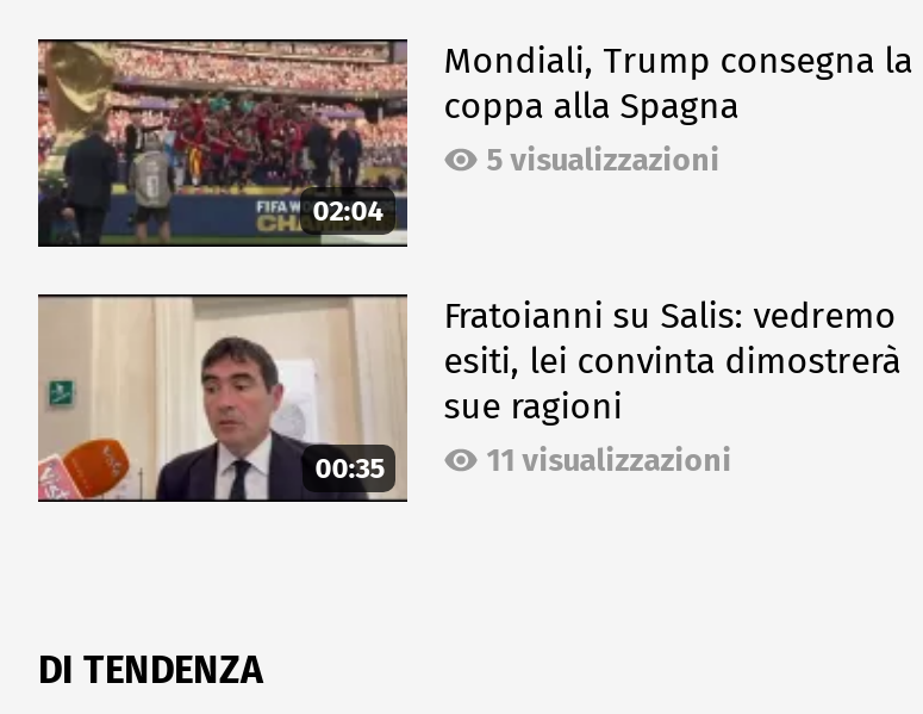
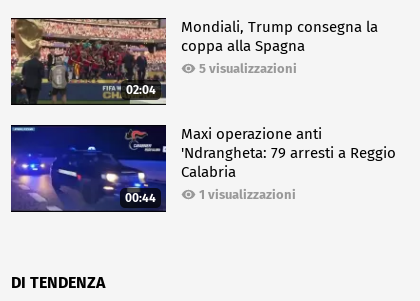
[36,294,410,502] [image] | 00:35 -> [10,125,167,212] [image] | 00:44
[444,295,901,479] Fratoianni su Salis: vedremo | esiti, lei convinta dimostrerà | sue ragioni | 11 visualizzazioni -> [181,125,396,202] Maxi operazione anti | 'Ndrangheta: 79 arresti a Reggio | Calabria | 1 visualizzazioni

